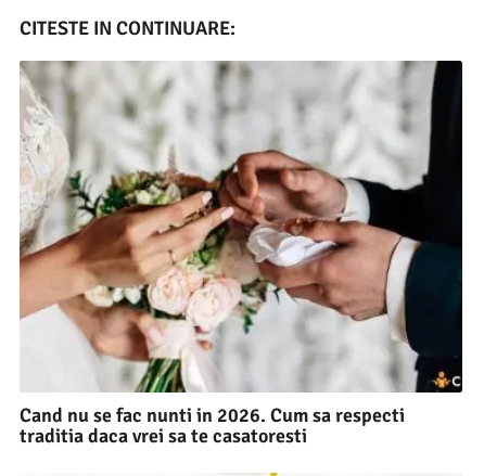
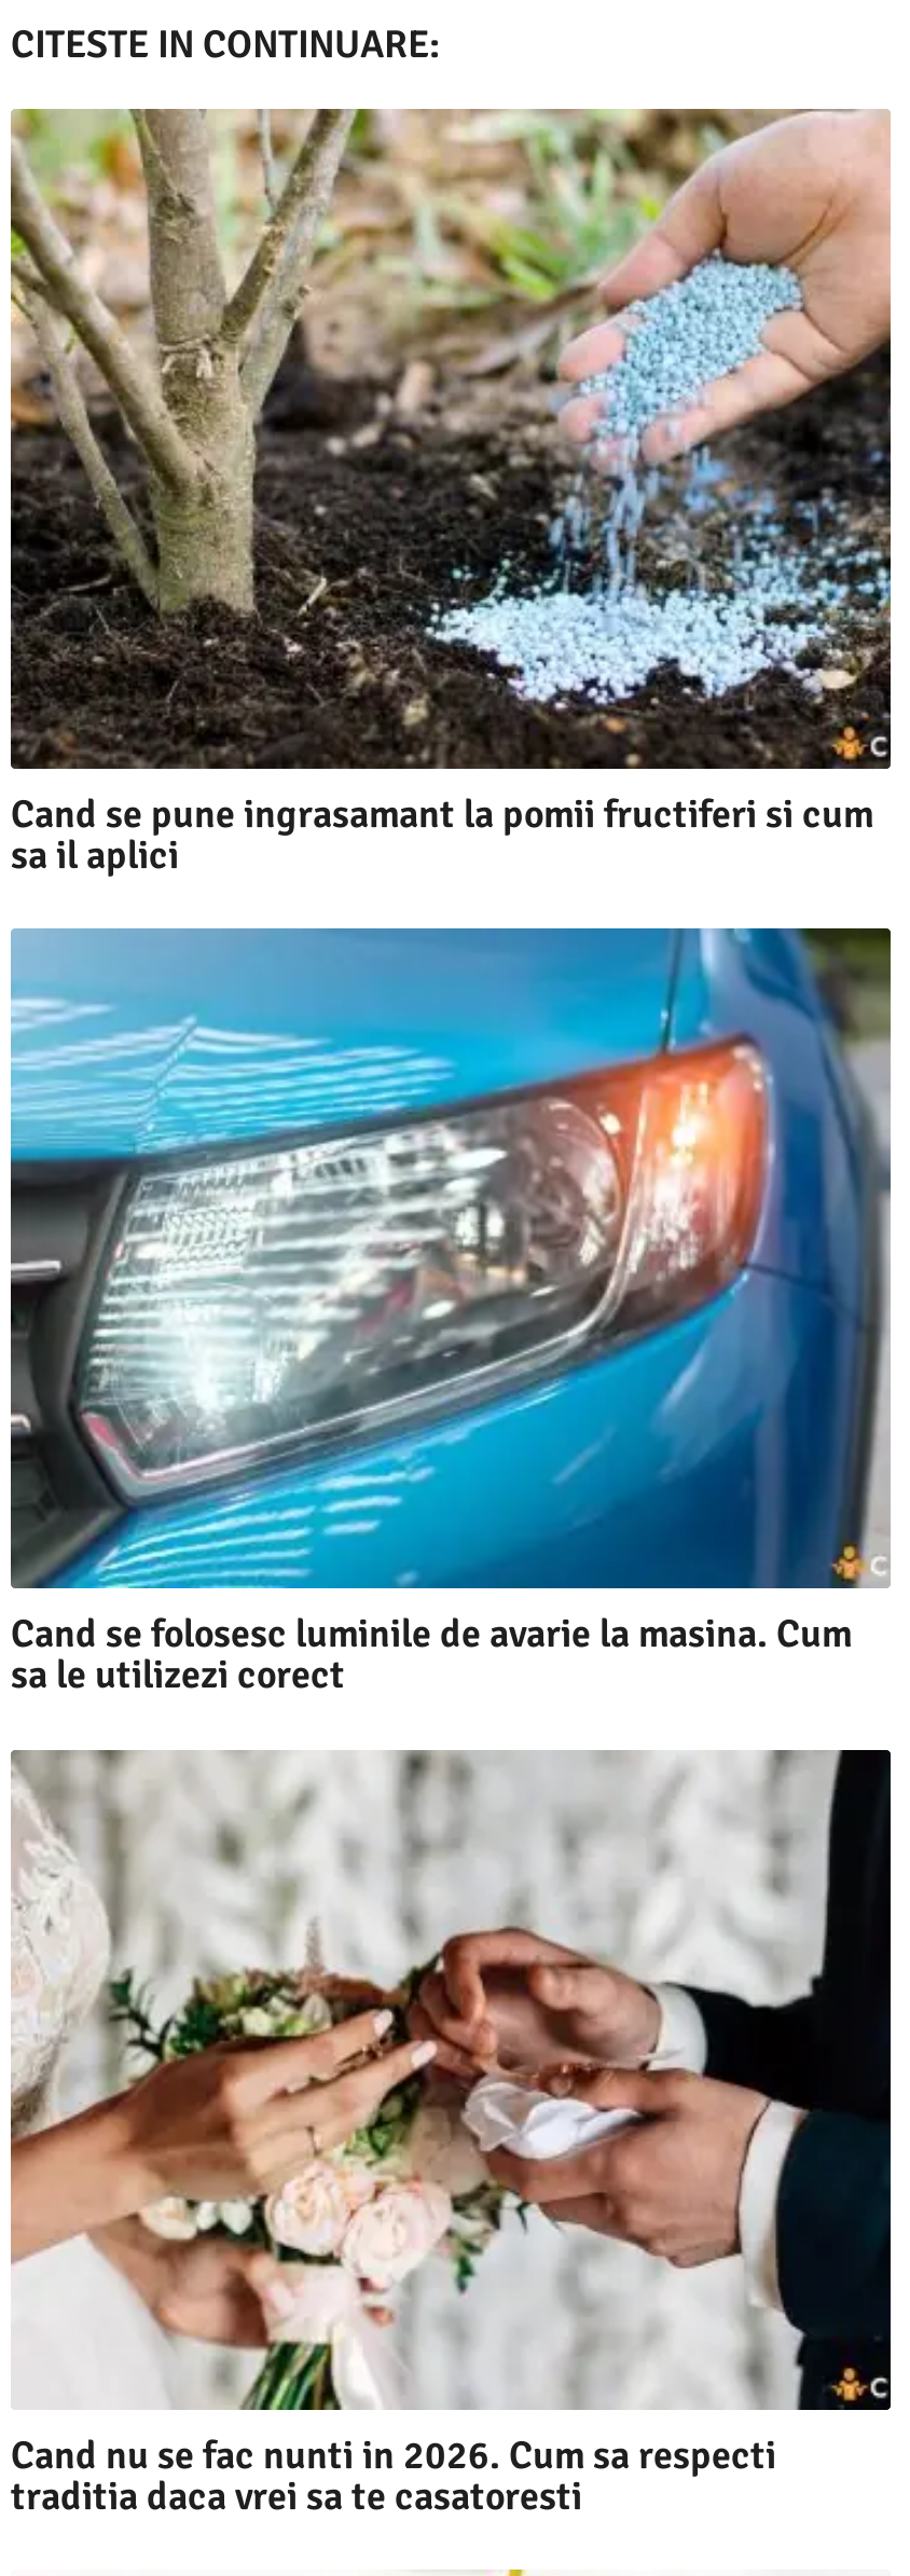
none -> [9,106,893,879] [image] | Cand se pune ingrasamant la pomii fructiferi si cum | sa il aplici
none -> [9,925,893,1700] [image] | Cand se folosesc luminile de avarie la masina. Cum | sa le utilizezi corect

